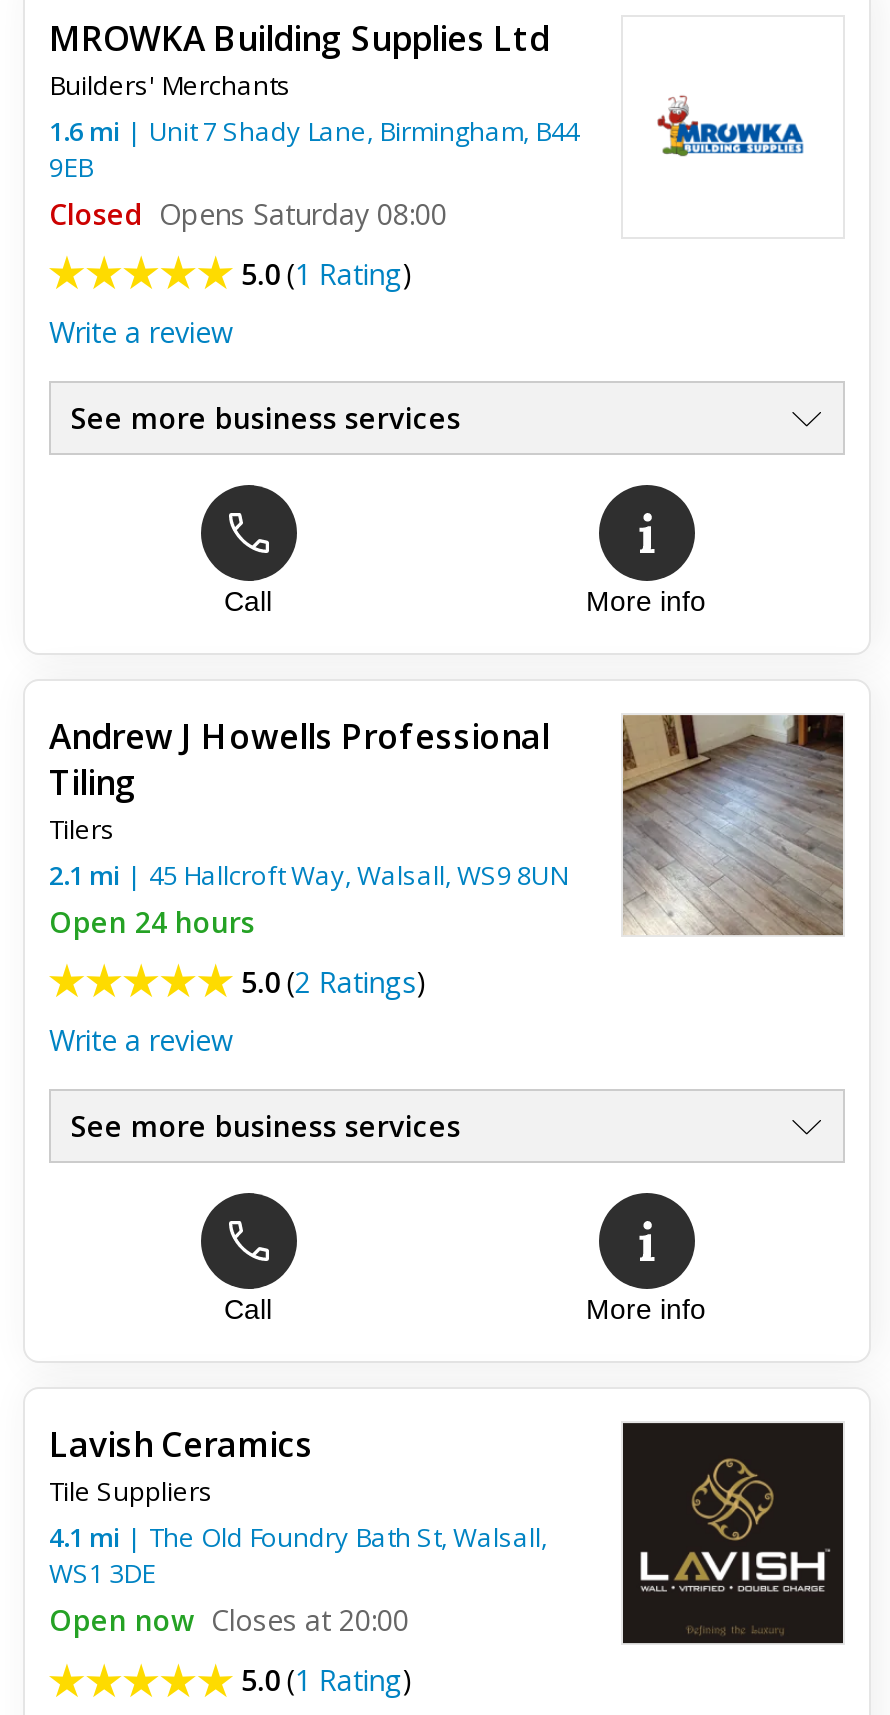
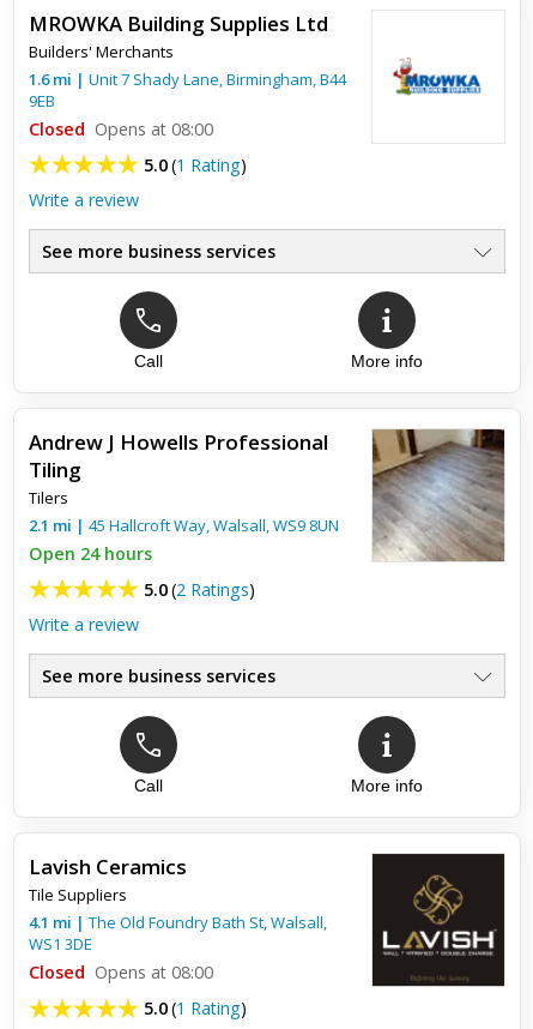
[49,195,447,233] Closed Opens Saturday 08:00 -> [29,118,213,140] Closed Opens at 08:00
[49,1601,409,1639] Open now Closes at 20:00 -> [29,961,213,983] Closed Opens at 08:00

